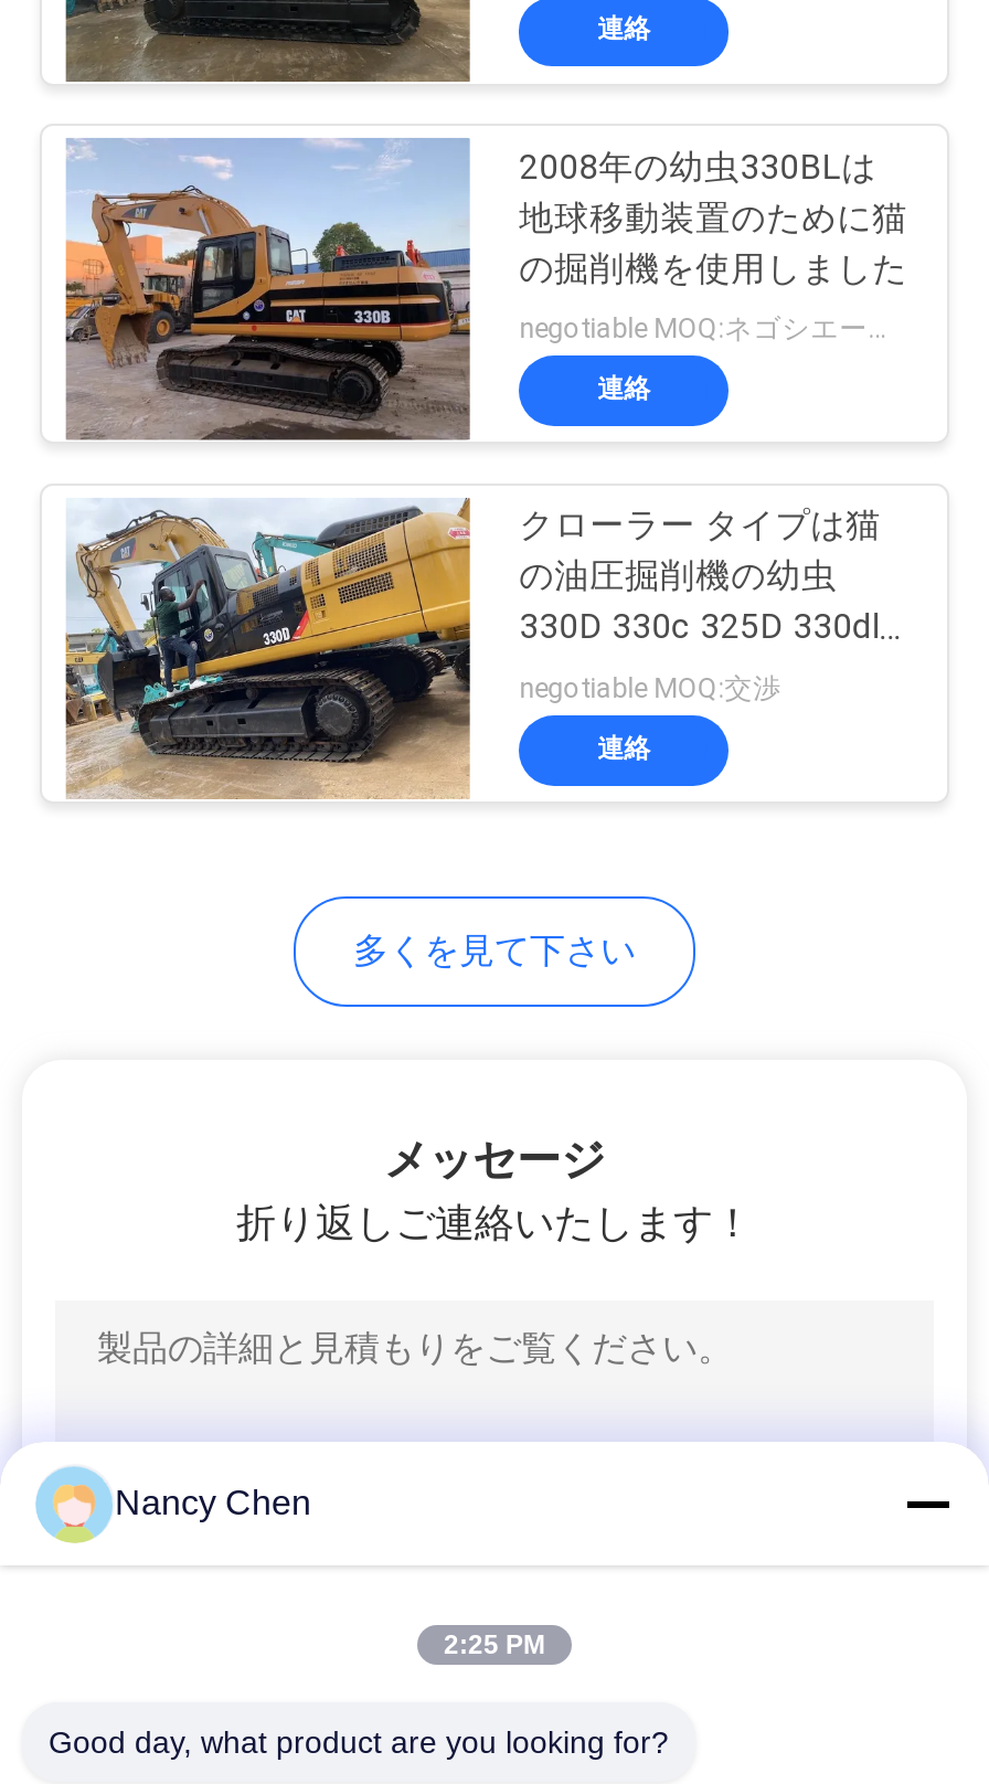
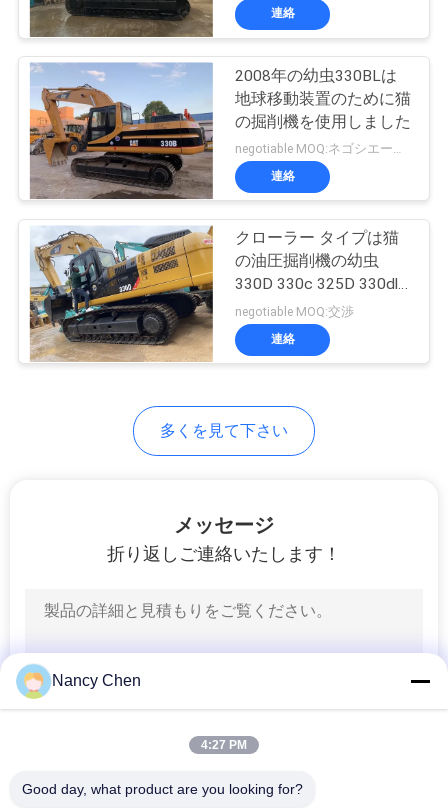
[444,1629,545,1660] 2:25 PM -> [201,738,247,752] 4:27 PM

